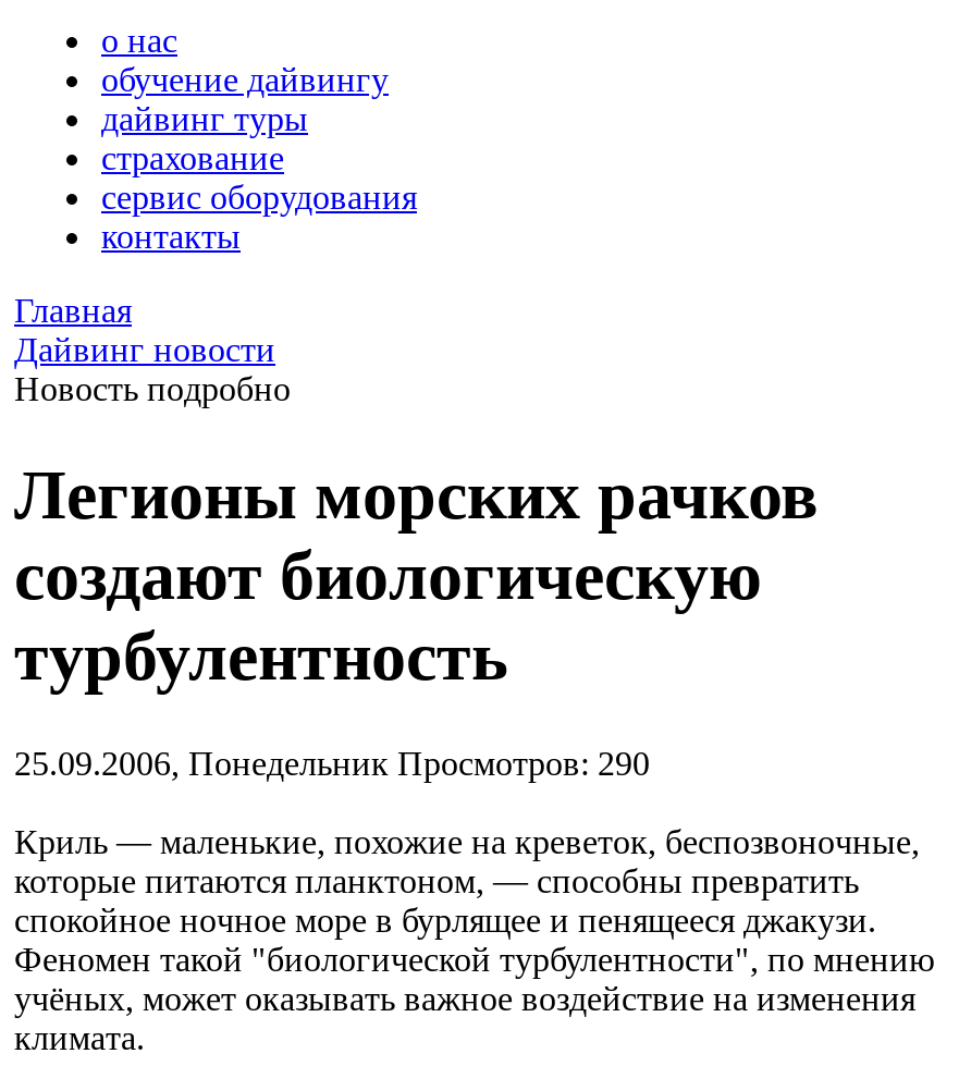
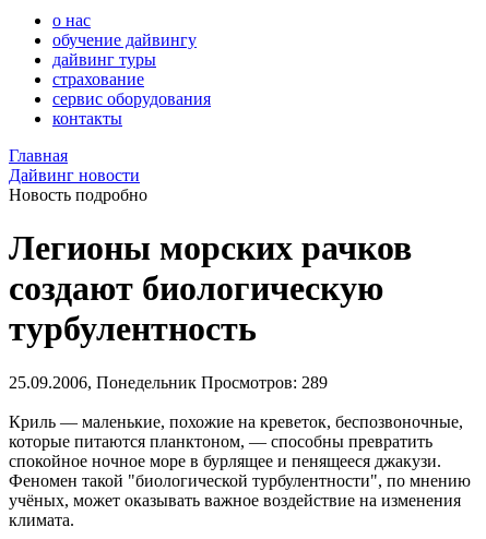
[14,745,650,782] 25.09.2006, Понедельник Просмотров: 290 -> [9,373,328,392] 25.09.2006, Понедельник Просмотров: 289

